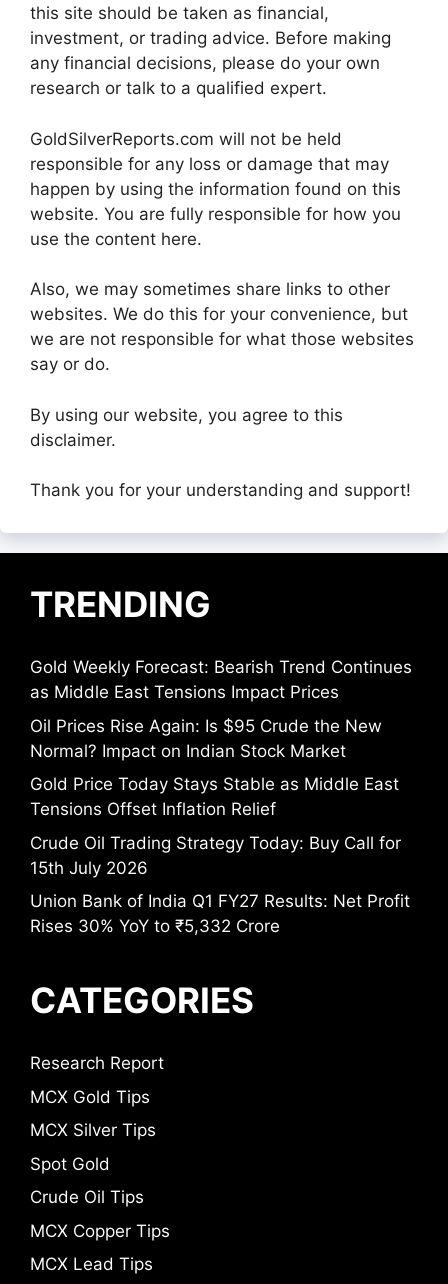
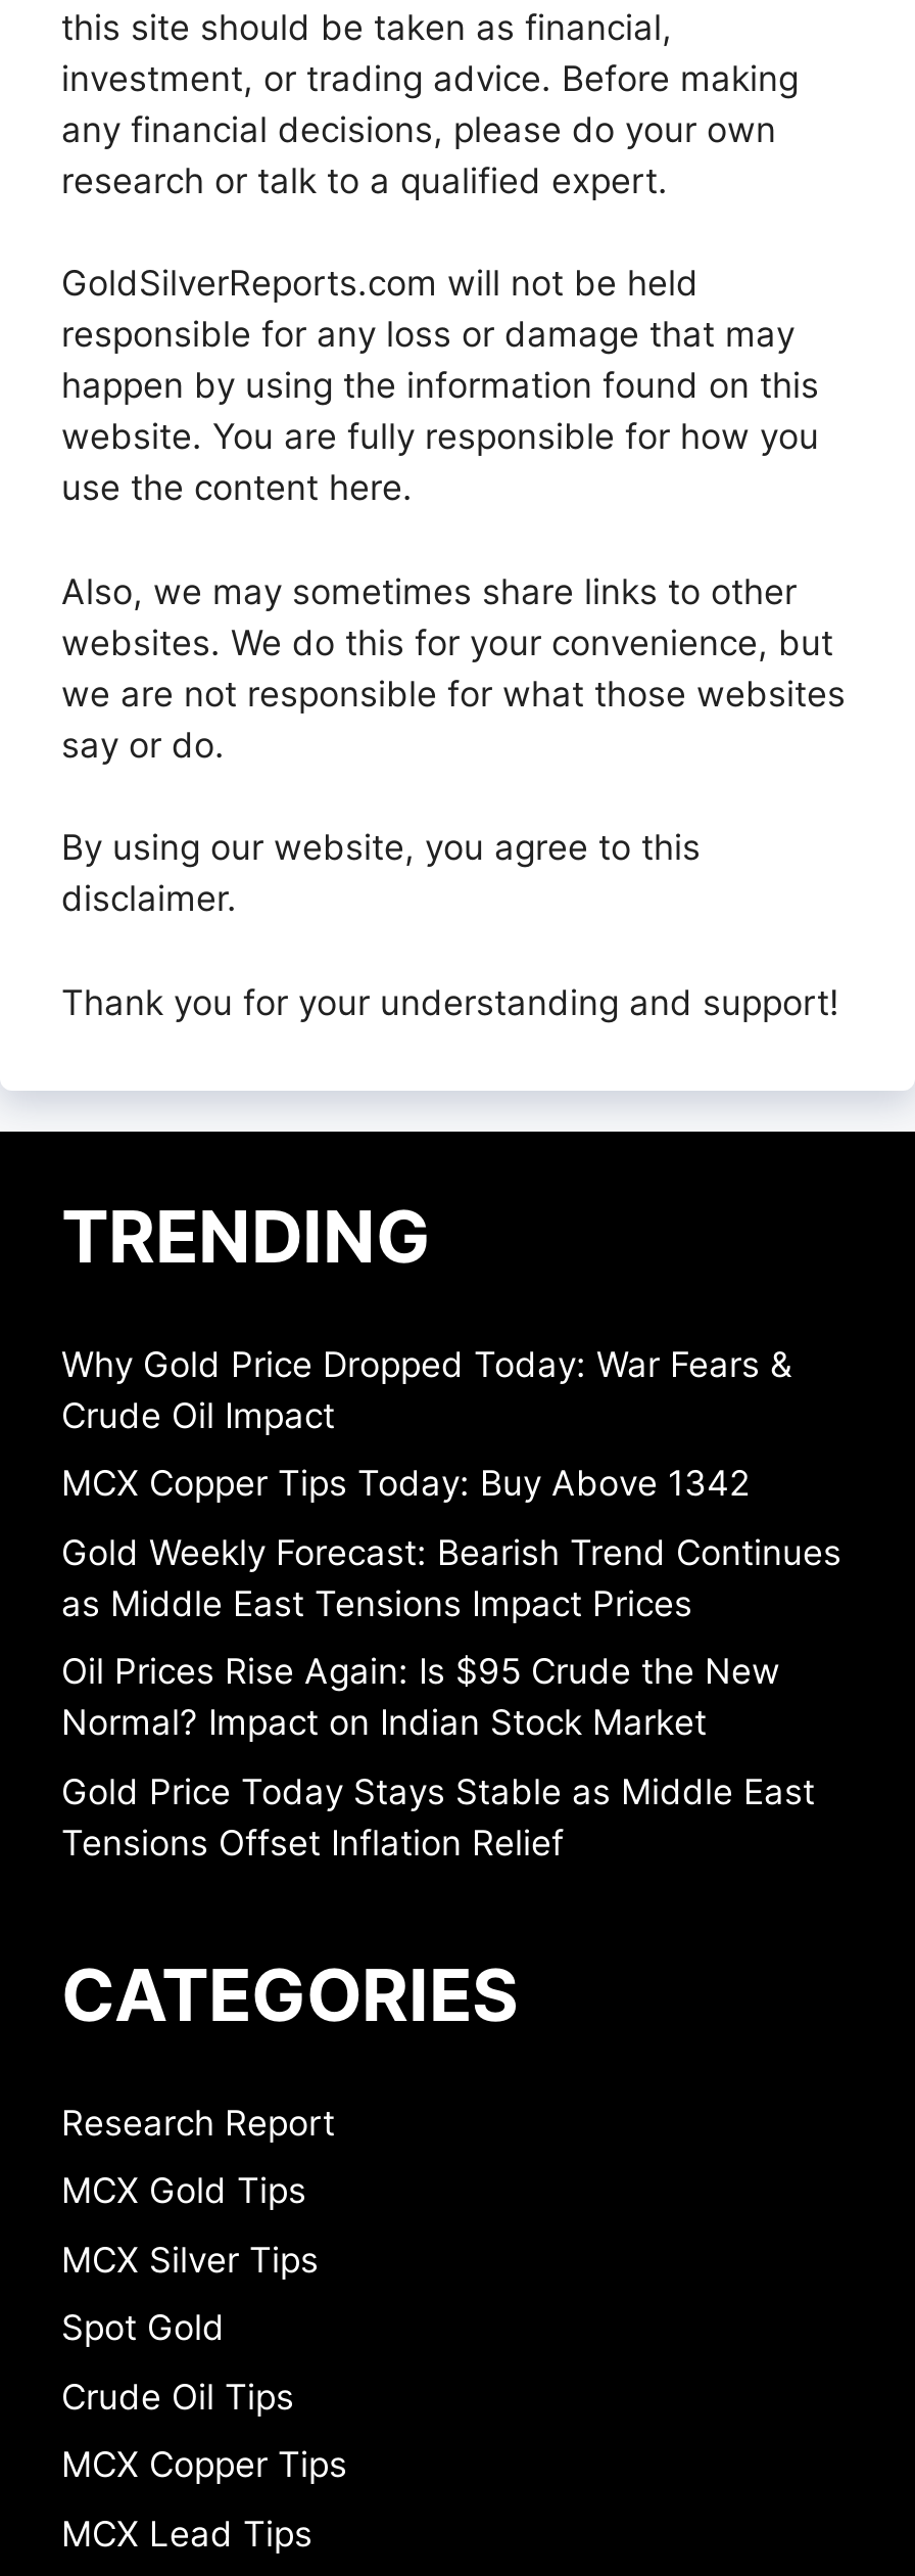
none -> [61,1344,792,1504] Why Gold Price Dropped Today: War Fears & | Crude Oil Impact | MCX Copper Tips Today: Buy Above 1342
moved [30,657,412,819] -> [61,1532,841,1863]: Gold Weekly Forecast: Bearish Trend Continues | as Middle East Tensions Impact Prices | Oil Prices Rise Again: Is $95 Crude the New | Normal? Impact on Indian Stock Market | Gold Price Today Stays Stable as Middle East | Tensions Offset Inflation Relief
[30,833,410,936] Crude Oil Trading Strategy Today: Buy Call for | 15th July 2026 | Union Bank of India Q1 FY27 Results: Net Profit | Rises 30% YoY to ₹5,332 Crore -> none

